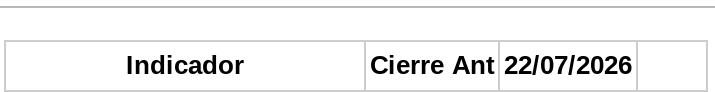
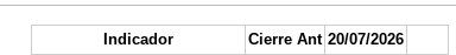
[370,50,632,80] Cierre Ant 22/07/2026 -> [248,31,404,48] Cierre Ant 20/07/2026

